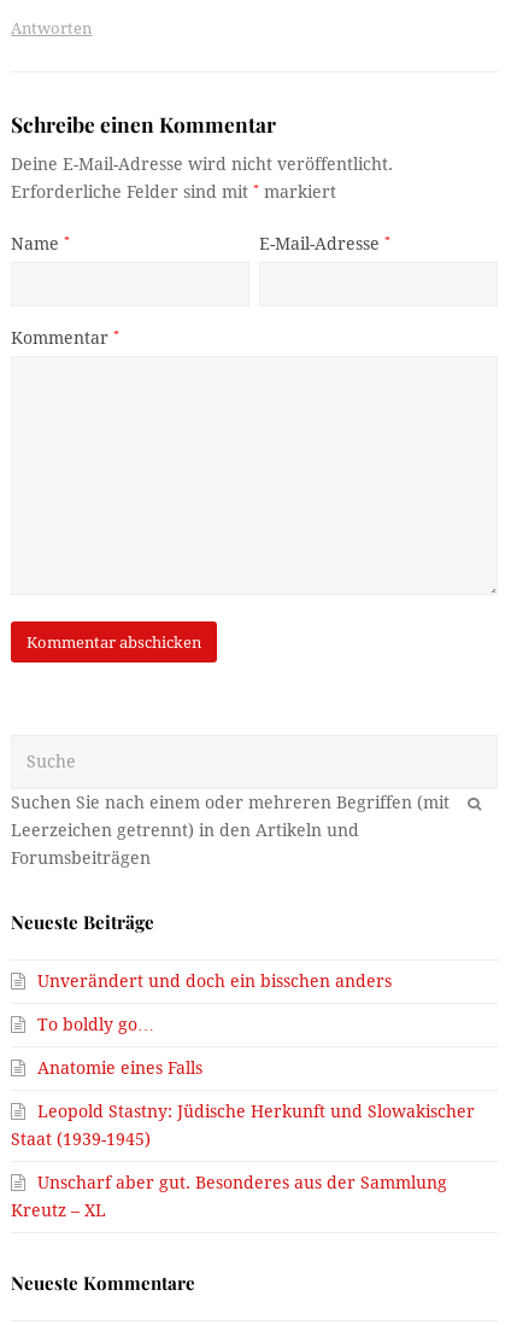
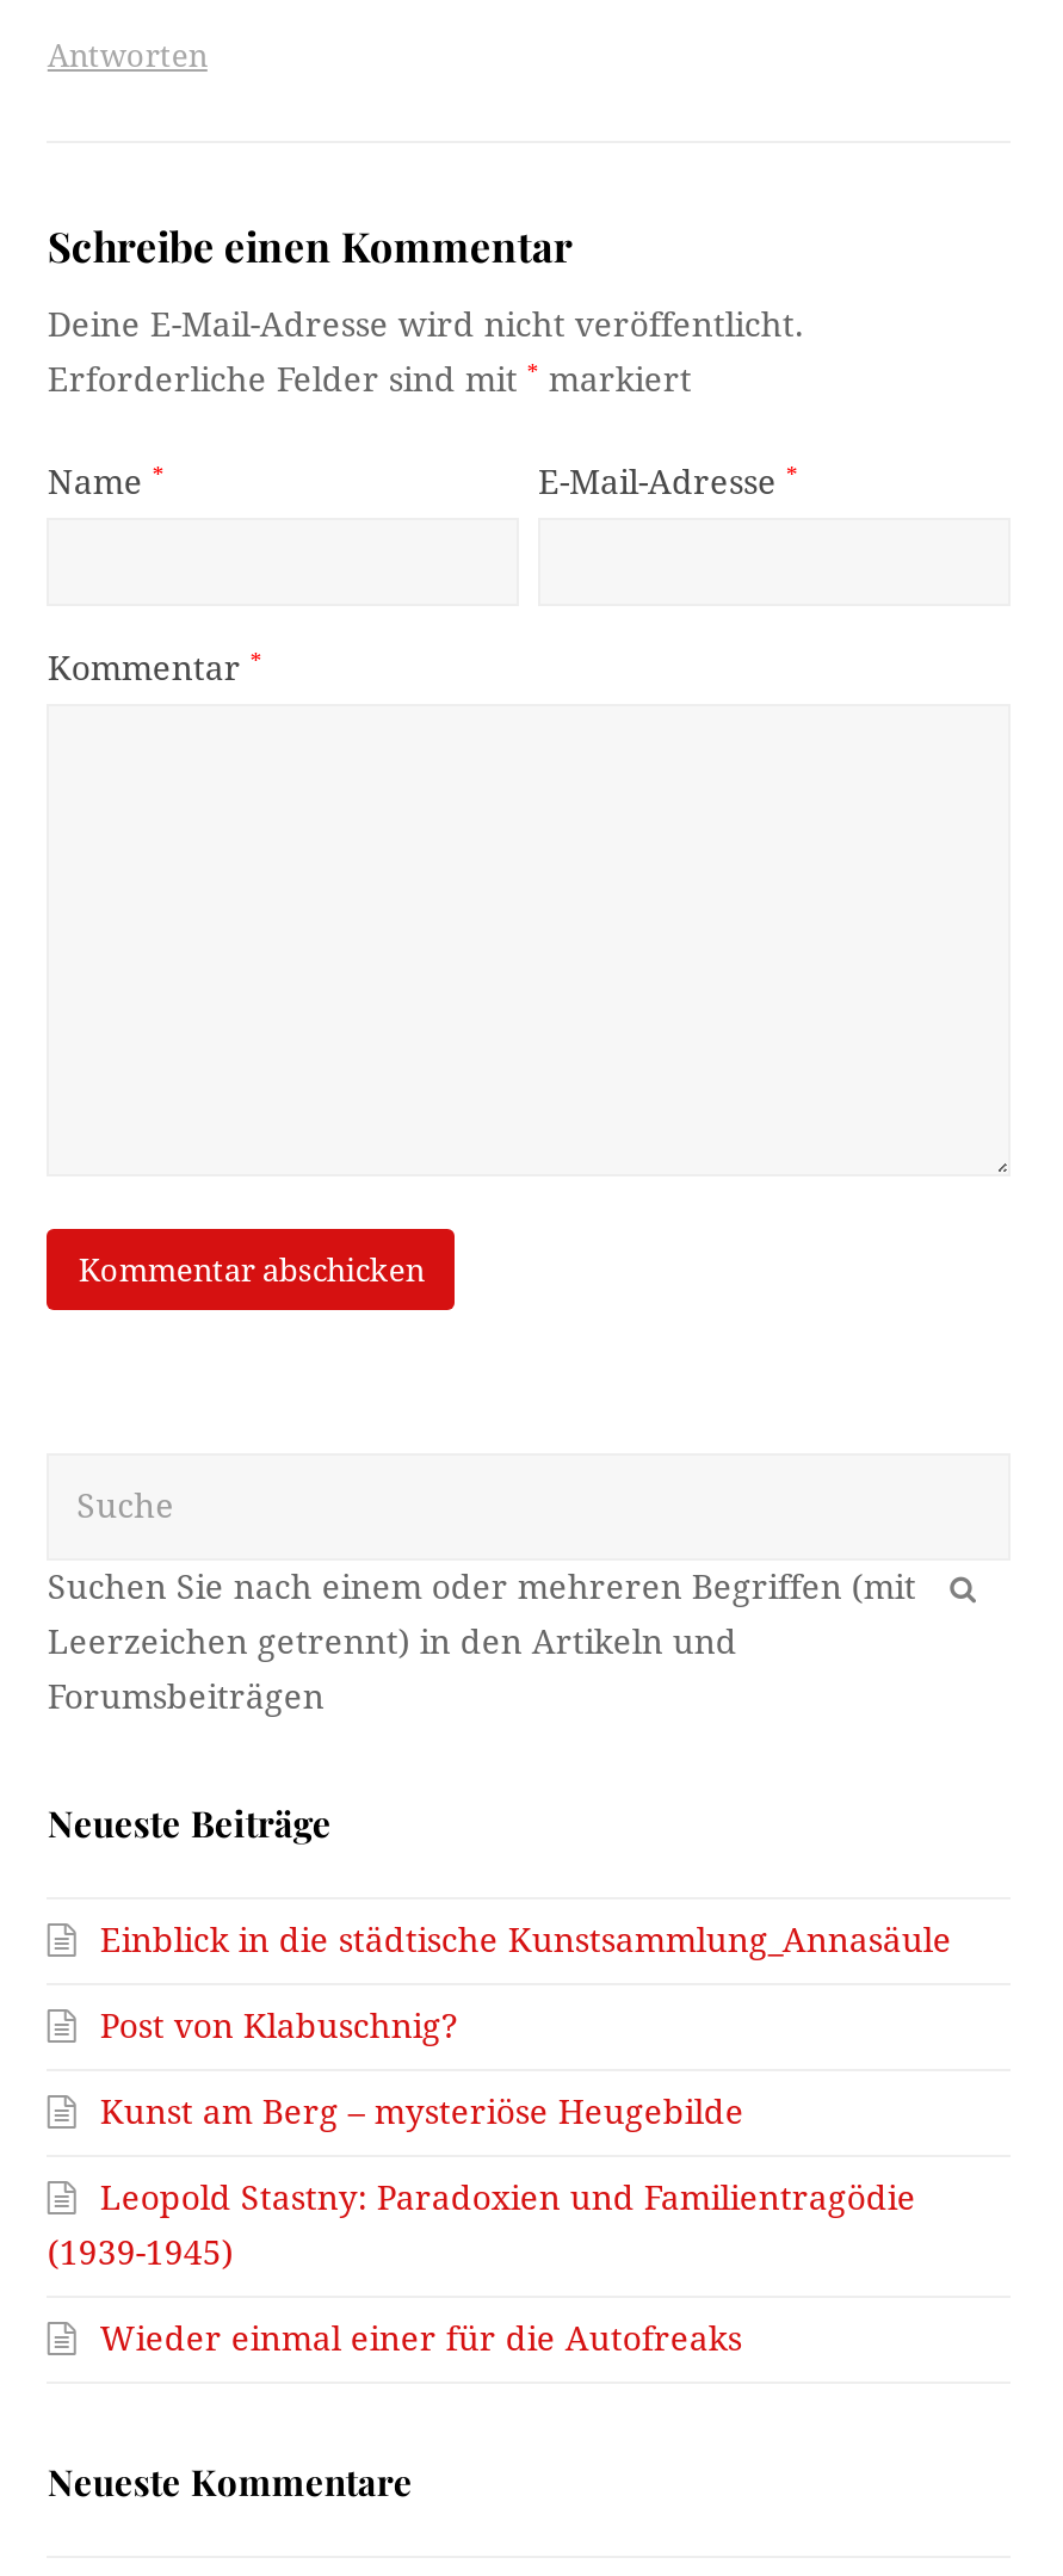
[38,971,392,990] Unverändert und doch ein bisschen anders -> [100,1920,952,1959] Einblick in die städtische Kunstsammlung_Annasäule
[38,1015,155,1034] To boldly go… -> [100,2006,458,2045] Post von Klabuschnig?
[38,1058,203,1077] Anatomie eines Falls -> [100,2092,744,2130] Kunst am Berg – mysteriöse Heugebilde
[11,1102,475,1149] Leopold Stastny: Jüdische Herkunft und Slowakischer | Staat (1939-1945) -> [47,2178,916,2271] Leopold Stastny: Paradoxien und Familientragödie | (1939-1945)
[11,1173,448,1220] Unscharf aber gut. Besonderes aus der Sammlung | Kreutz – XL -> [100,2319,742,2357] Wieder einmal einer für die Autofreaks

